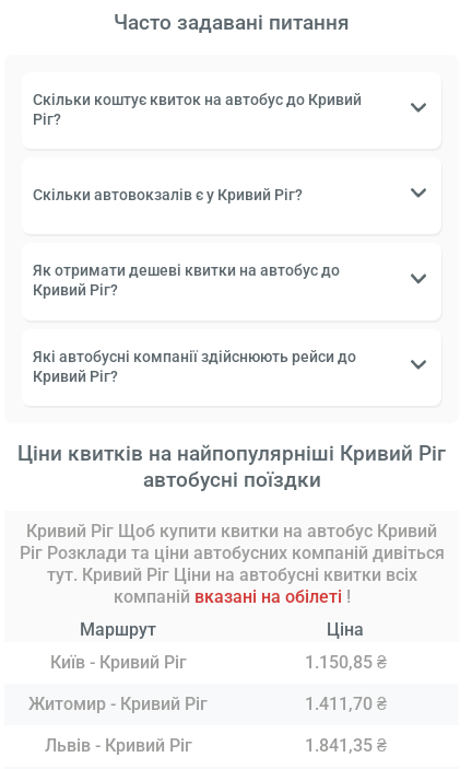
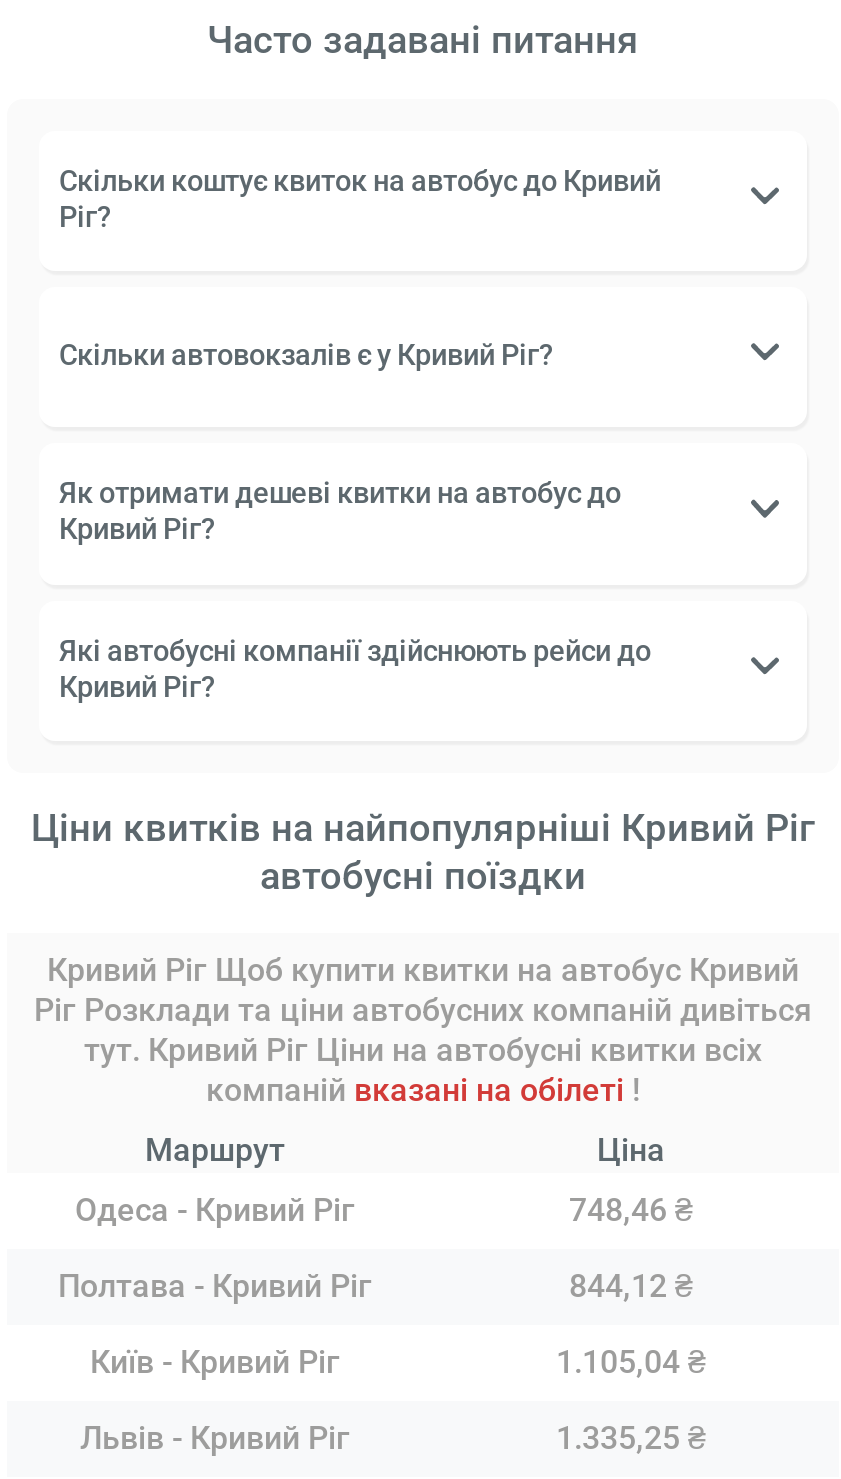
none -> [58,1191,693,1305] Одеса - Кривий Ріг | 748,46 ₴ | Полтава - Кривий Ріг | 844,12 ₴
[28,652,386,714] 1.150,85 ₴ | Житомир - Кривий Ріг | 1.411,70 ₴ -> [556,1343,706,1381] 1.105,04 ₴
moved [50,652,186,673] -> [90,1343,340,1381]: Київ - Кривий Ріг
[304,735,386,756] 1.841,35 ₴ -> [556,1419,706,1457] 1.335,25 ₴

